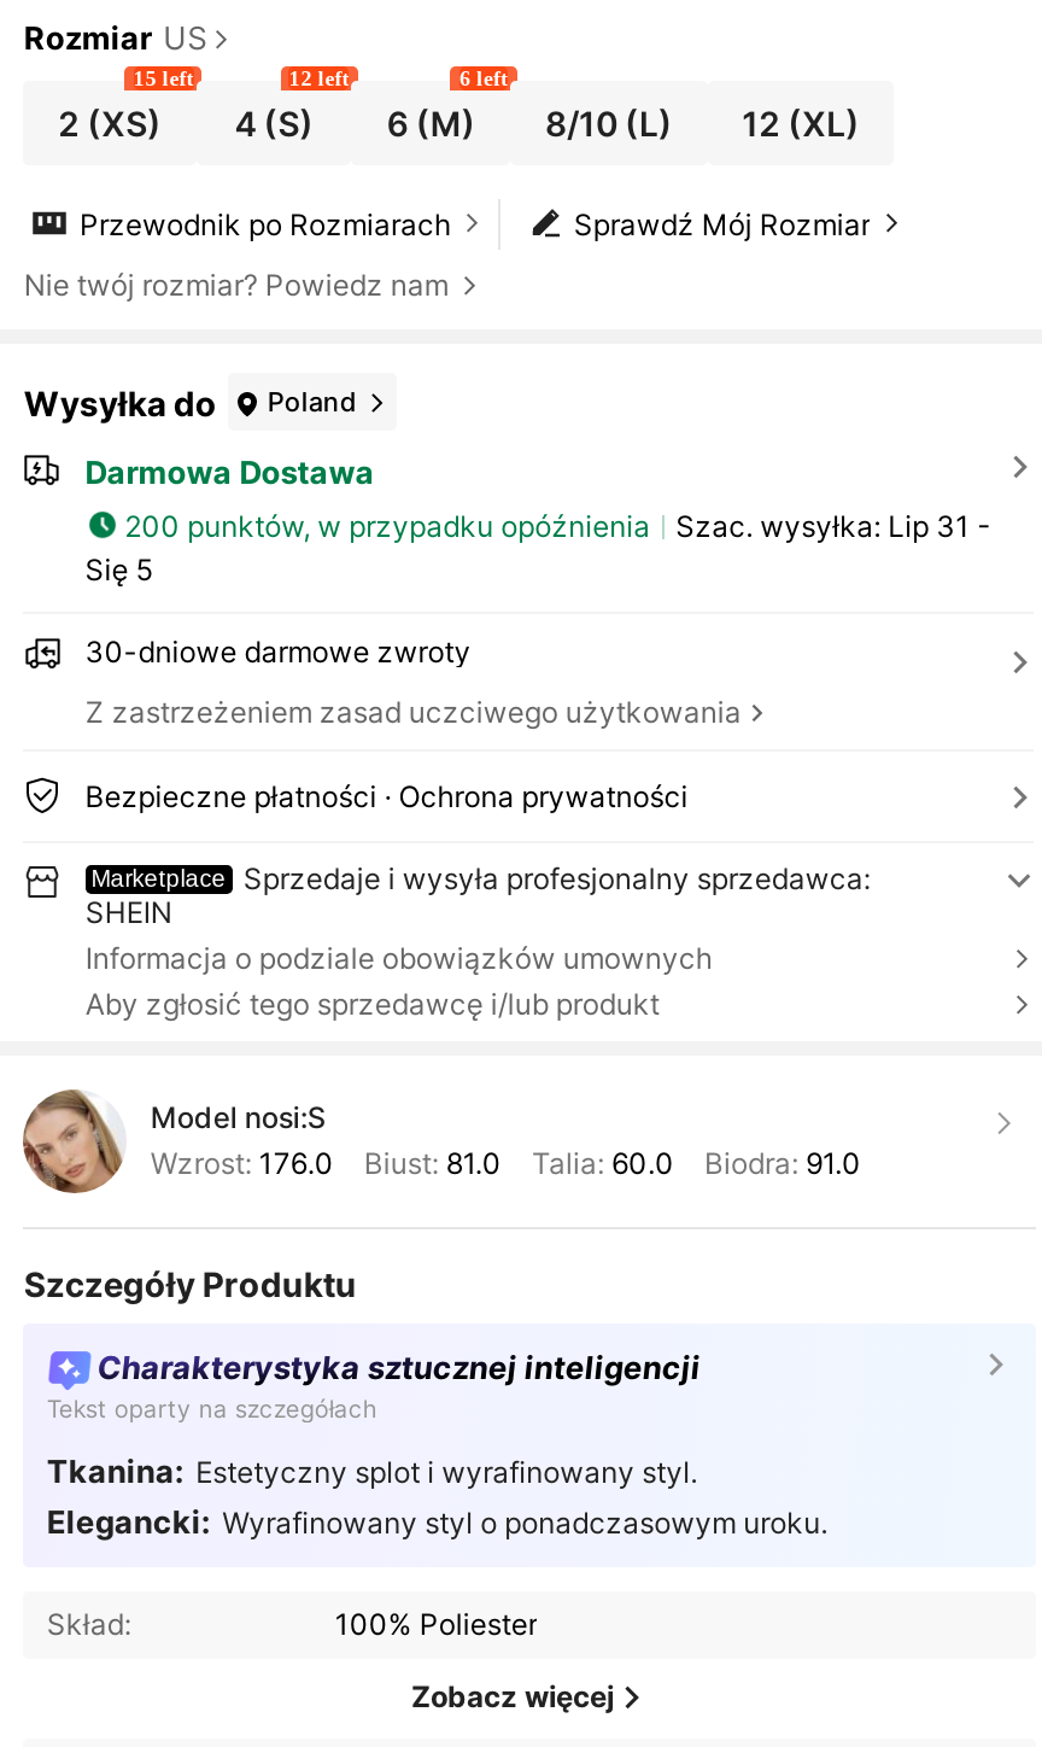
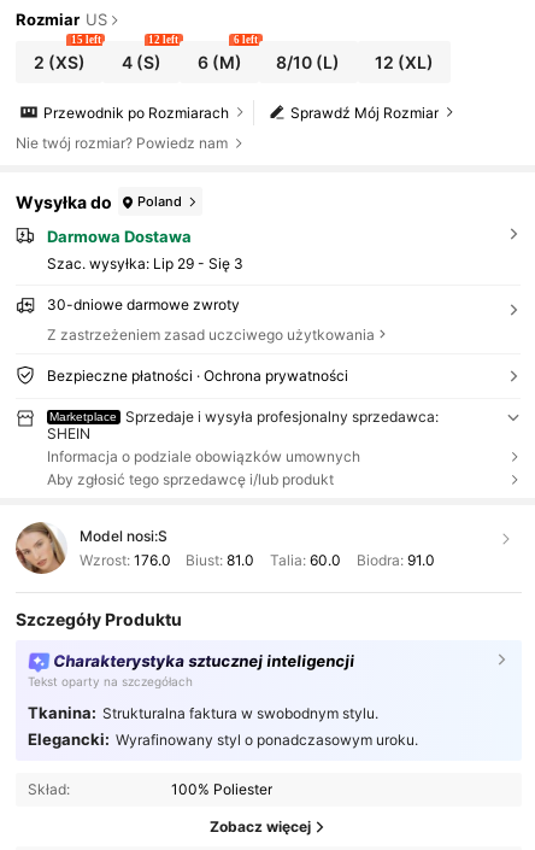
[85,508,992,589] 200 punktów, w przypadku opóźnienia | Szac. wysyłka: Lip 31 - | Się 5 -> [47,254,243,272] Szac. wysyłka: Lip 29 - Się 3
[47,1450,697,1489] Tkanina: Estetyczny splot i wyrafinowany styl. -> [28,703,378,722] Tkanina: Strukturalna faktura w swobodnym stylu.

